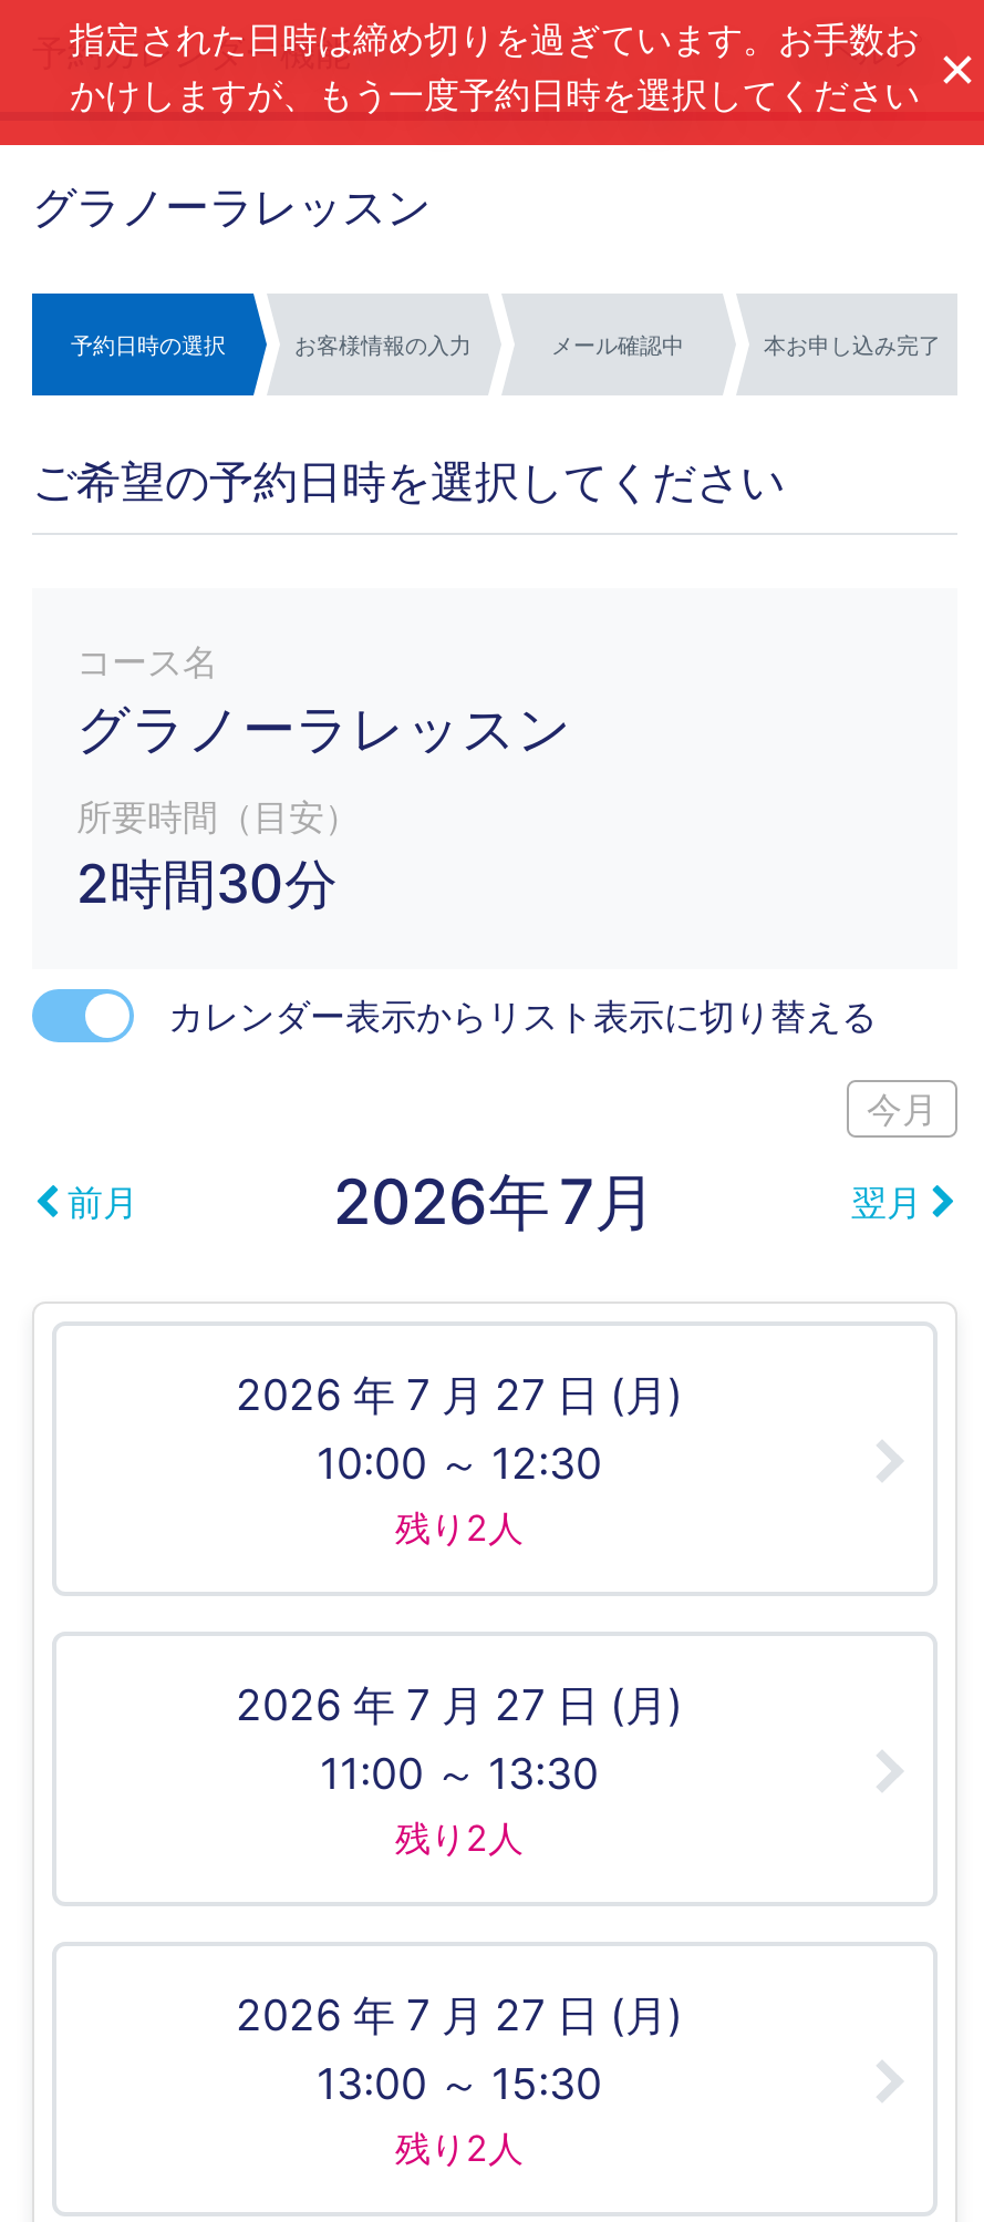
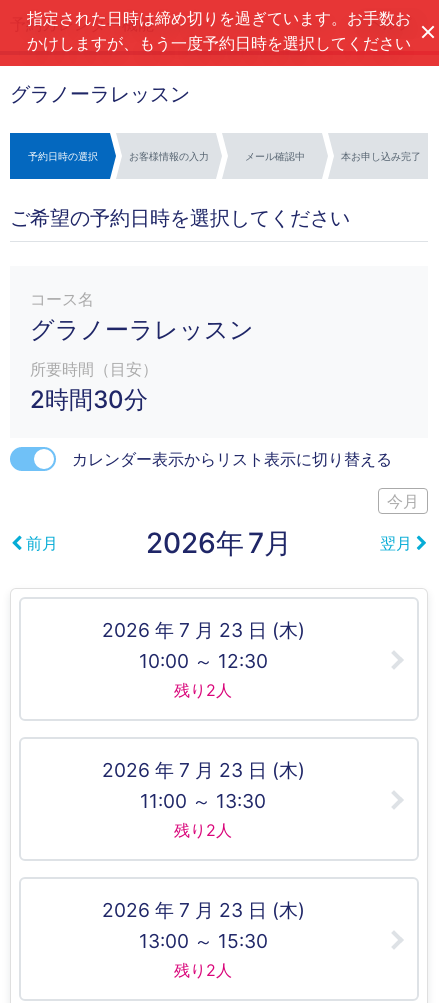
[236,1367,683,1420] 2026 年 7 月 27 日 (月) -> [101,618,304,642] 2026 年 7 月 23 日 (木)
[236,1677,683,1730] 2026 年 7 月 27 日 (月) -> [101,758,304,782] 2026 年 7 月 23 日 (木)
[236,1987,683,2041] 2026 年 7 月 27 日 (月) -> [101,898,304,922] 2026 年 7 月 23 日 (木)

